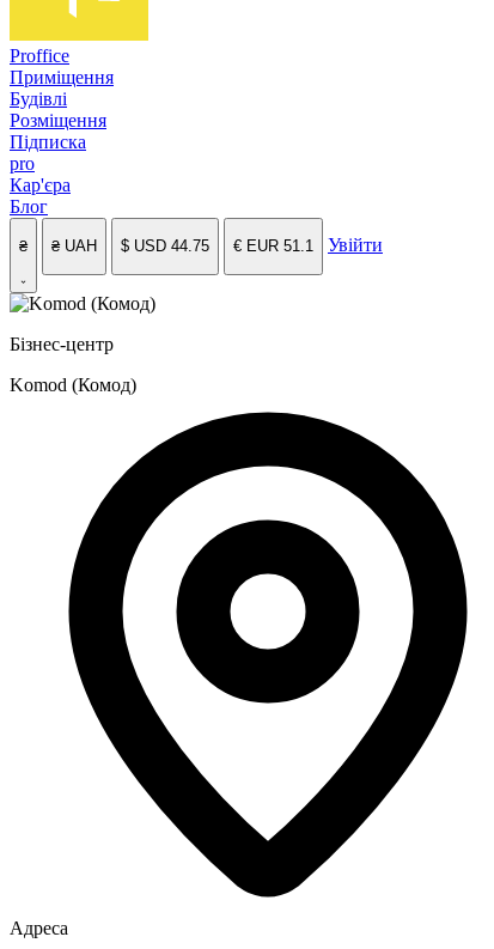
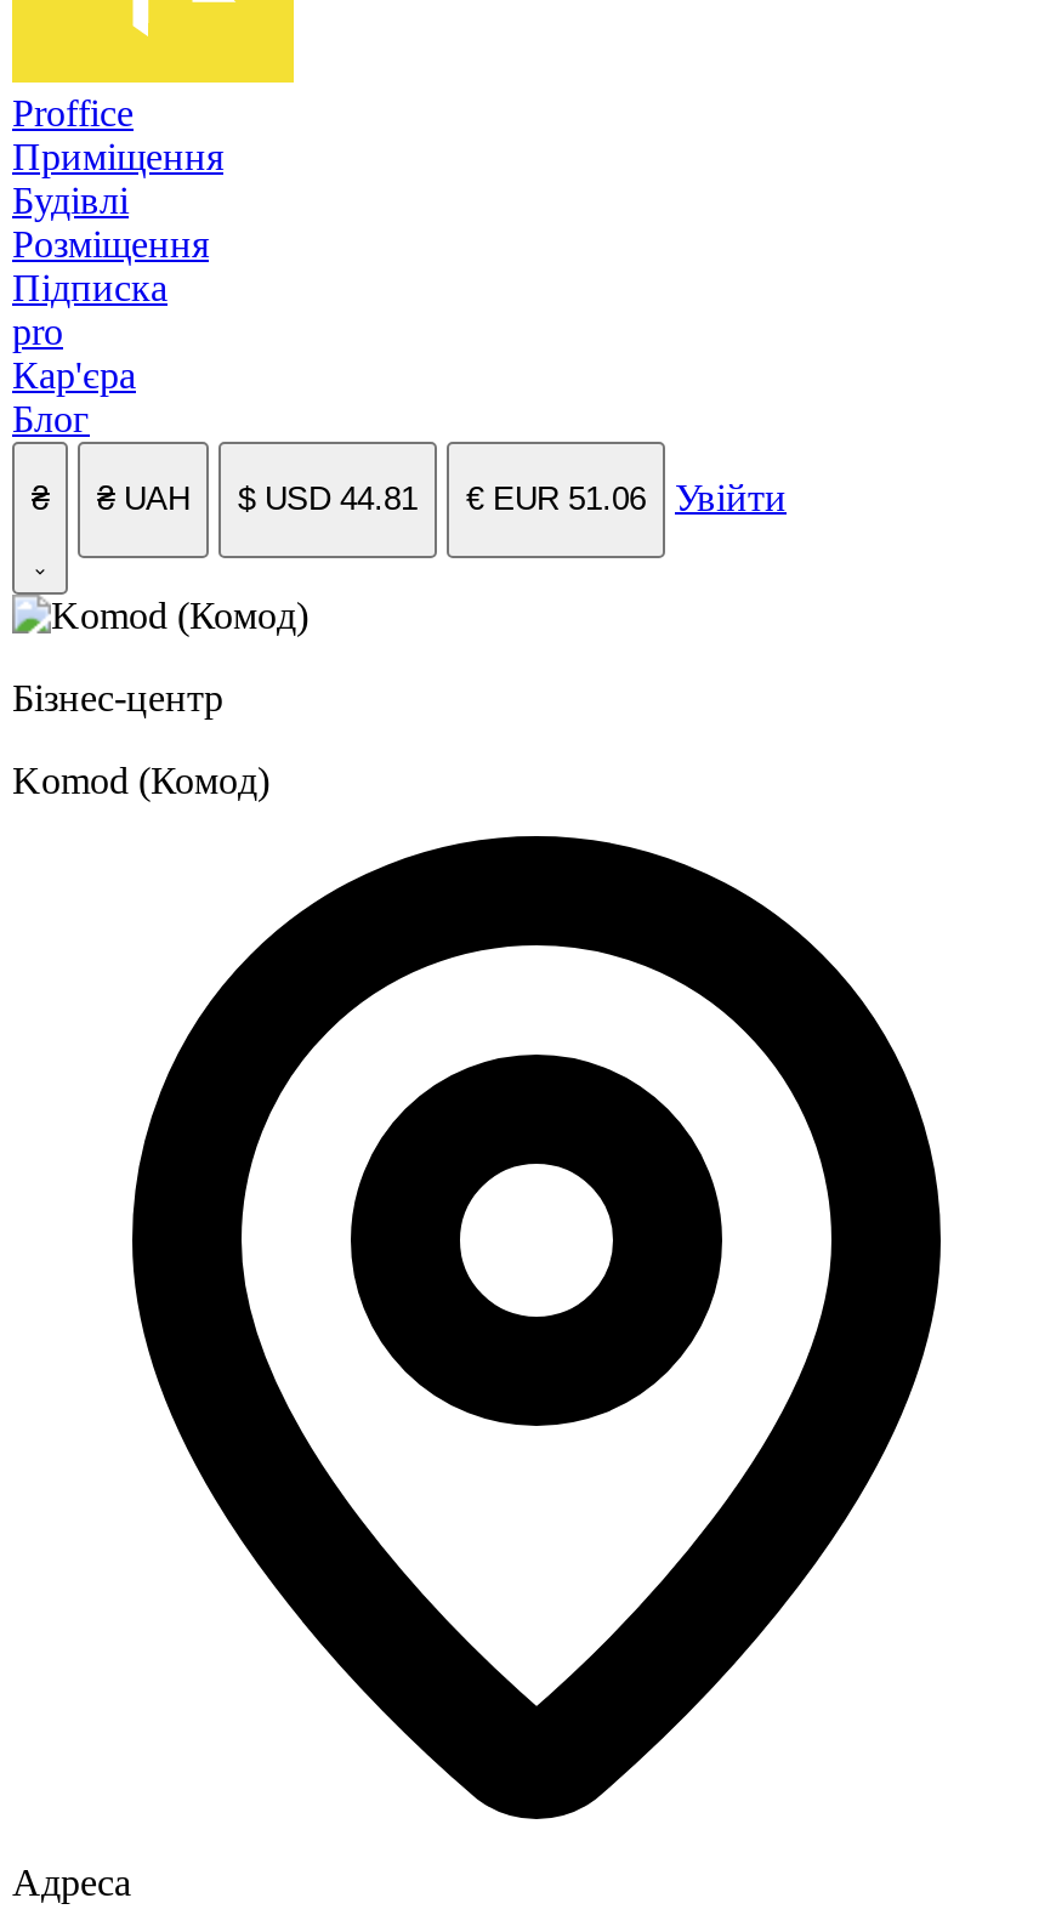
[121,237,209,255] $USD 44.75 -> [238,481,418,518] $USD 44.81
[233,237,313,255] €EUR 51.1 -> [466,481,646,518] €EUR 51.06

